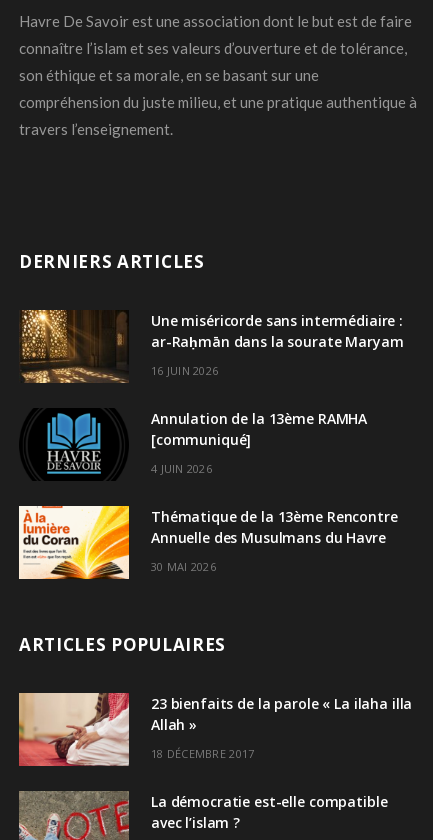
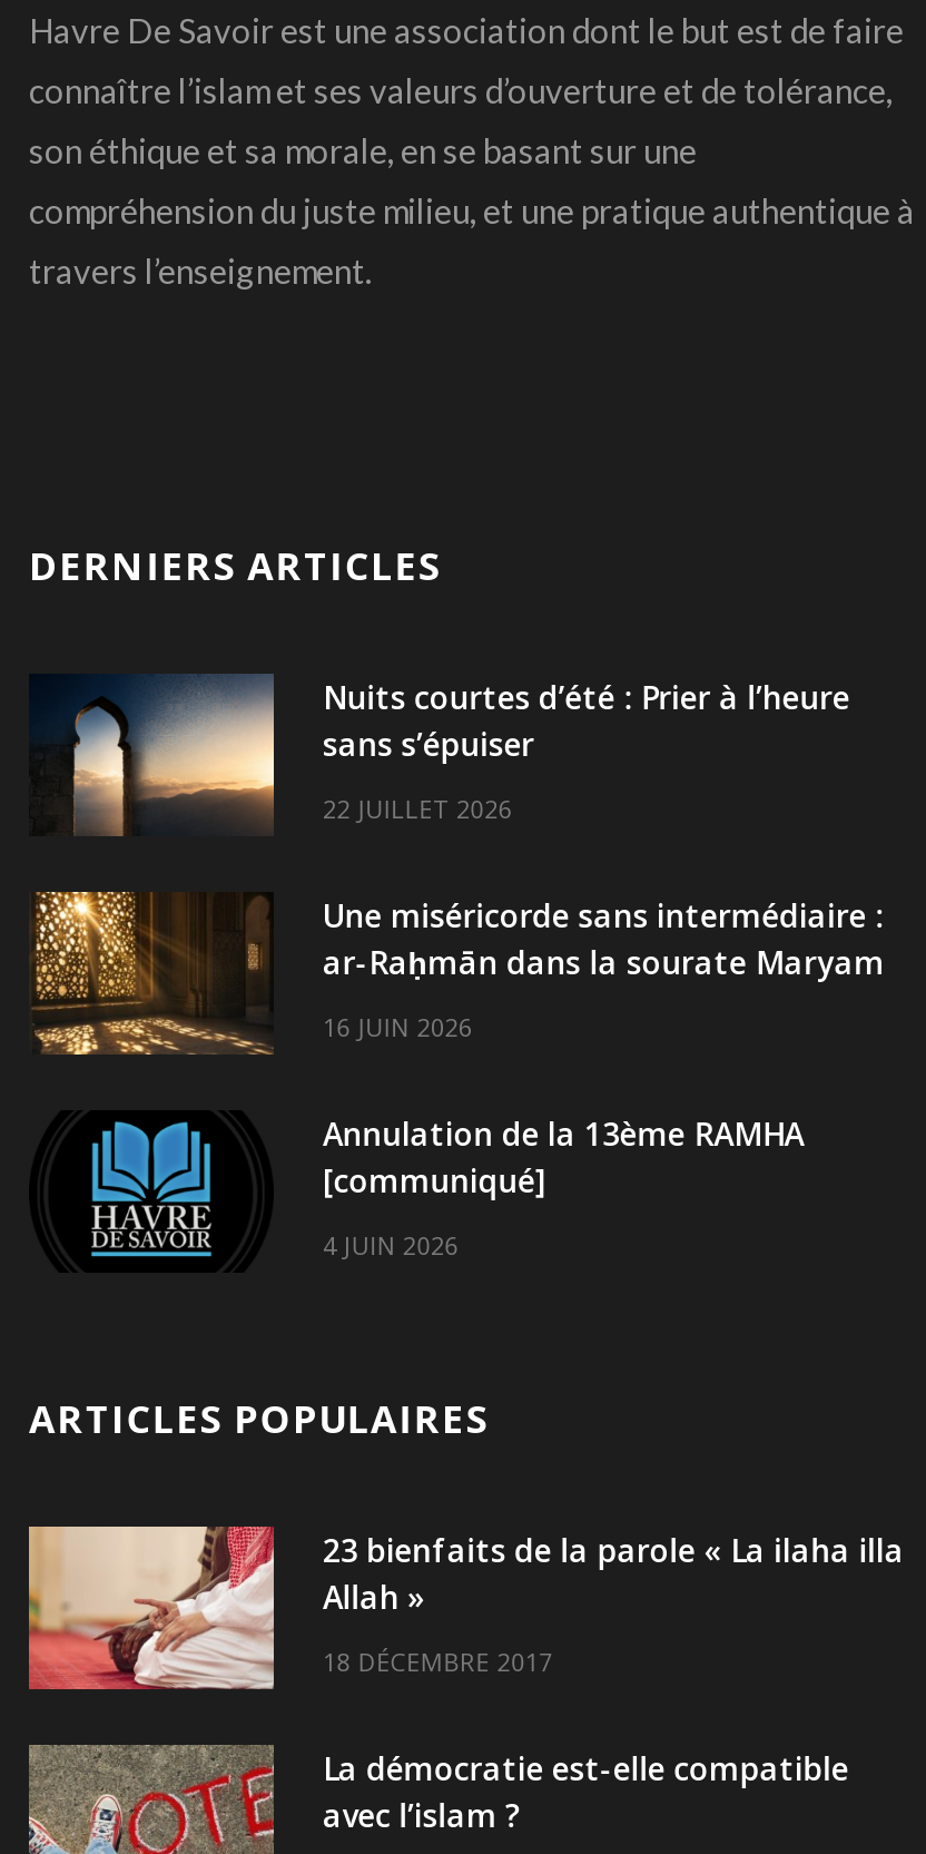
none -> [31,674,850,834] [image] | Nuits courtes d’été : Prier à l’heure | sans s’épuiser | 22 JUILLET 2026
moved [18,308,403,476] -> [27,887,885,1262]: [image] | Une miséricorde sans intermédiaire : | ar-Raḥmān dans la sourate Maryam | 16 JUIN 2026 | Annulation de la 13ème RAMHA | [communiqué] | 4 JUIN 2026
[18,505,397,580] [image] | Thématique de la 13ème Rencontre | Annuelle des Musulmans du Havre | 30 MAI 2026 -> none

